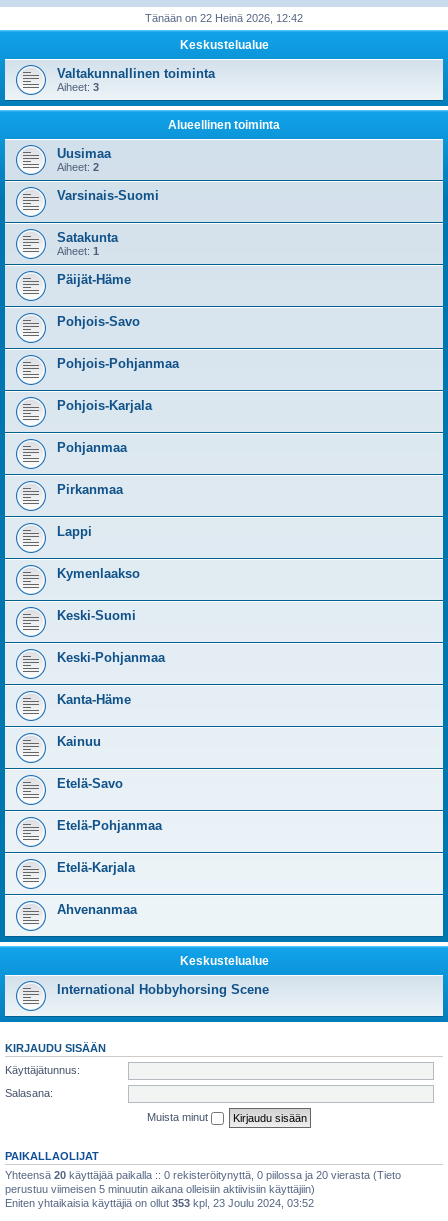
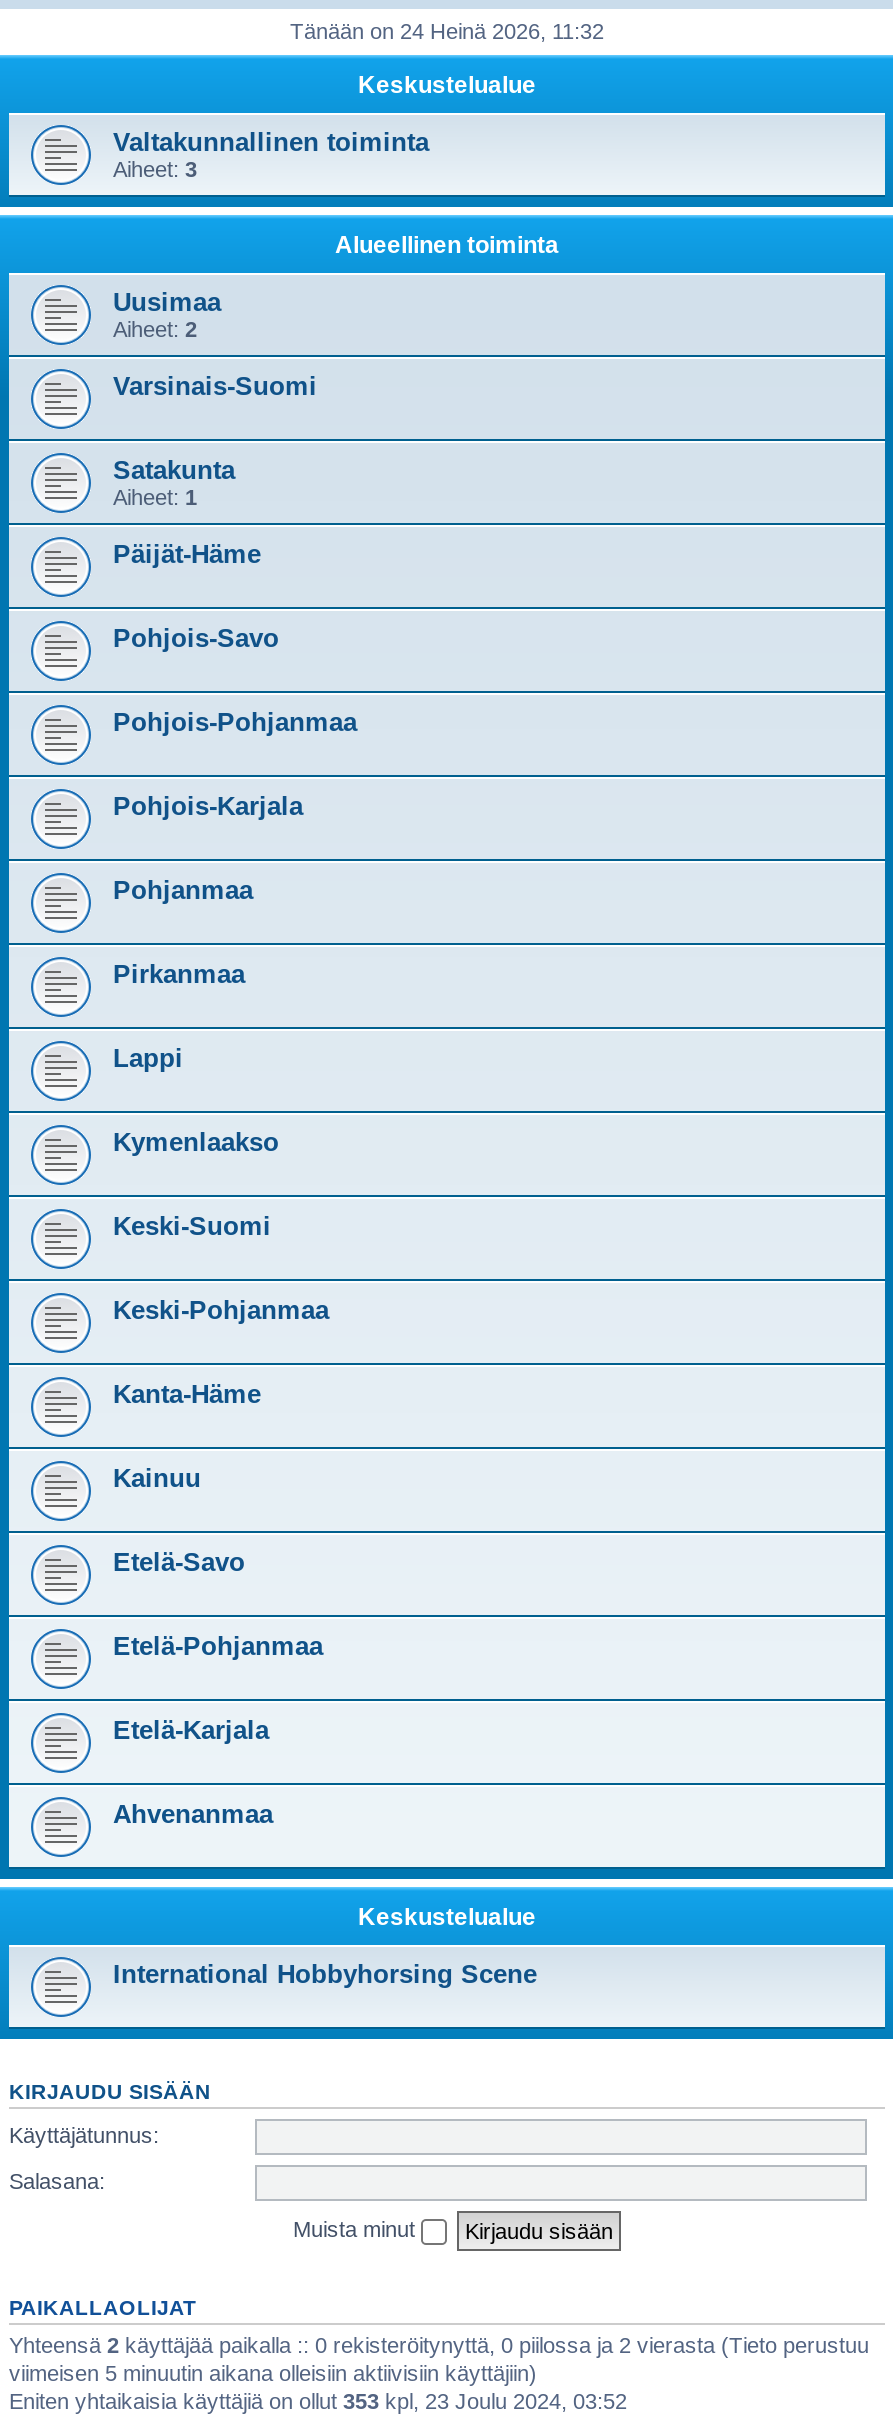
[145,12,303,24] Tänään on 22 Heinä 2026, 12:42 -> [290,19,604,43] Tänään on 24 Heinä 2026, 11:32
[5,1168,401,1194] Yhteensä 20 käyttäjää paikalla :: 0 rekisteröitynyttä, 0 piilossa ja 20 vierasta (Tieto | perustuu viimeisen 5 minuutin aikana olleisiin aktiivisiin käyttäjiin) -> [9,2332,869,2384] Yhteensä 2 käyttäjää paikalla :: 0 rekisteröitynyttä, 0 piilossa ja 2 vierasta (Tieto perustuu | viimeisen 5 minuutin aikana olleisiin aktiivisiin käyttäjiin)

